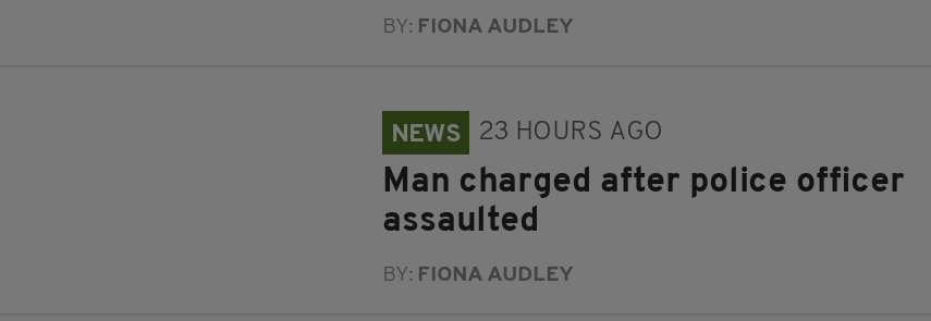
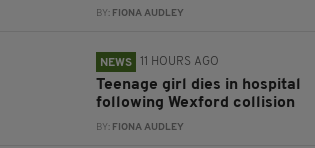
[391,119,663,147] NEWS 23 HOURS AGO -> [100,55,219,68] NEWS 11 HOURS AGO
[382,164,905,238] Man charged after police officer | assaulted -> [96,76,301,110] Teenage girl dies in hospital | following Wexford collision

